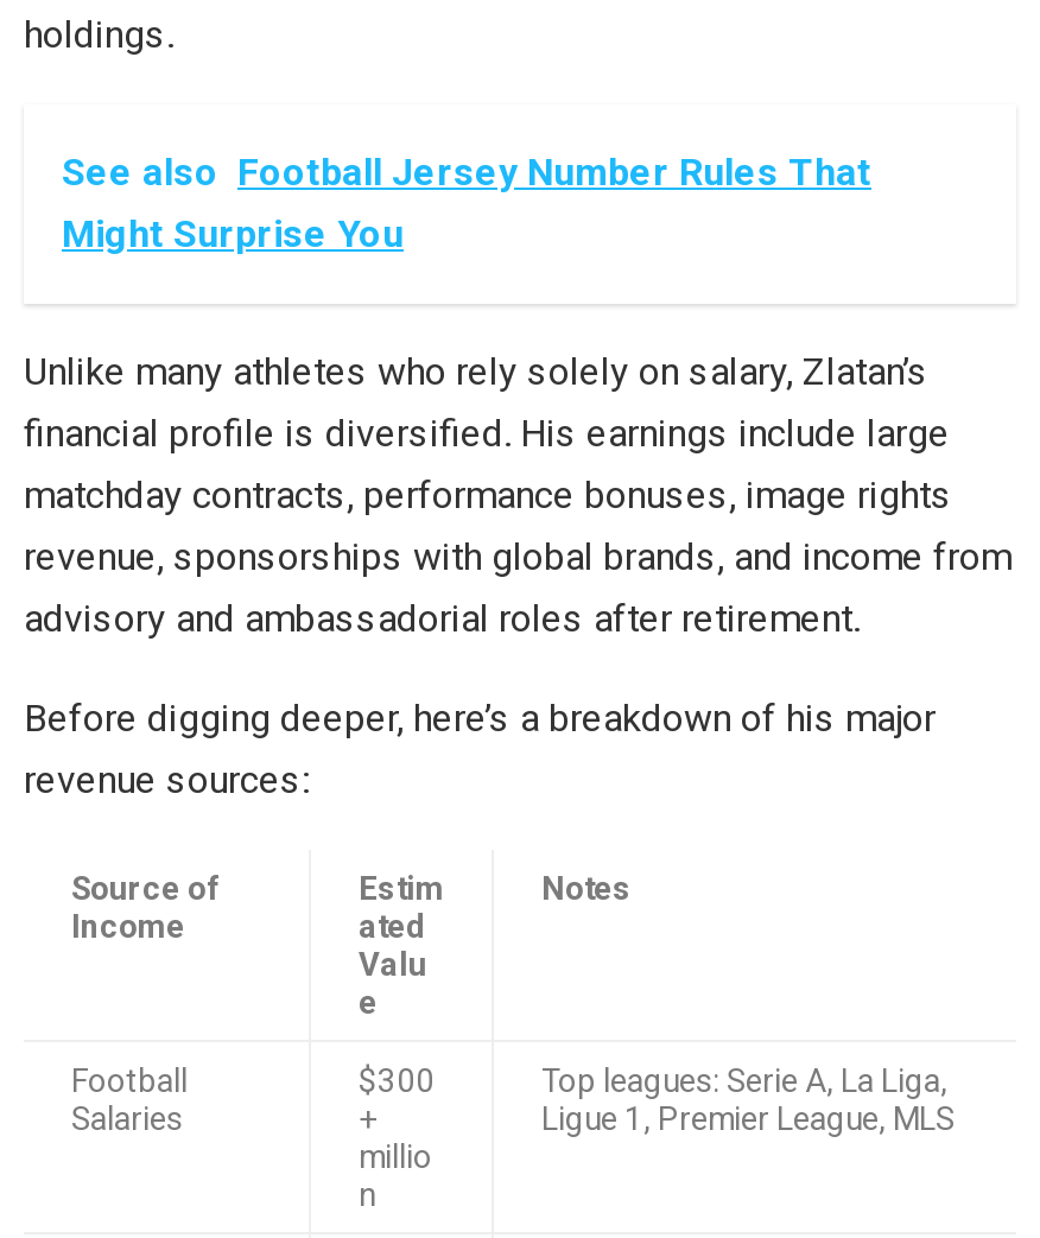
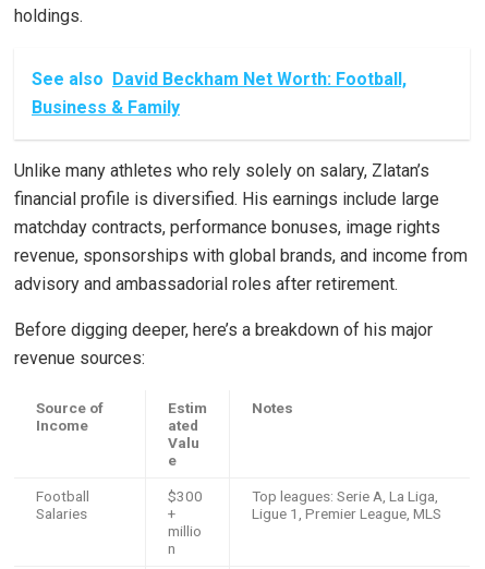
[62,149,871,256] See also Football Jersey Number Rules That | Might Surprise You -> [32,69,407,118] See also David Beckham Net Worth: Football, | Business & Family

